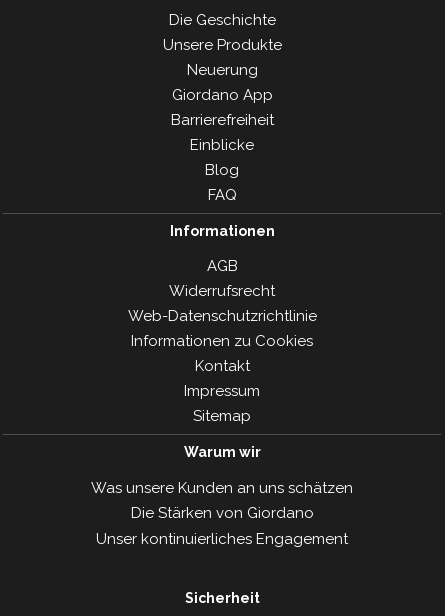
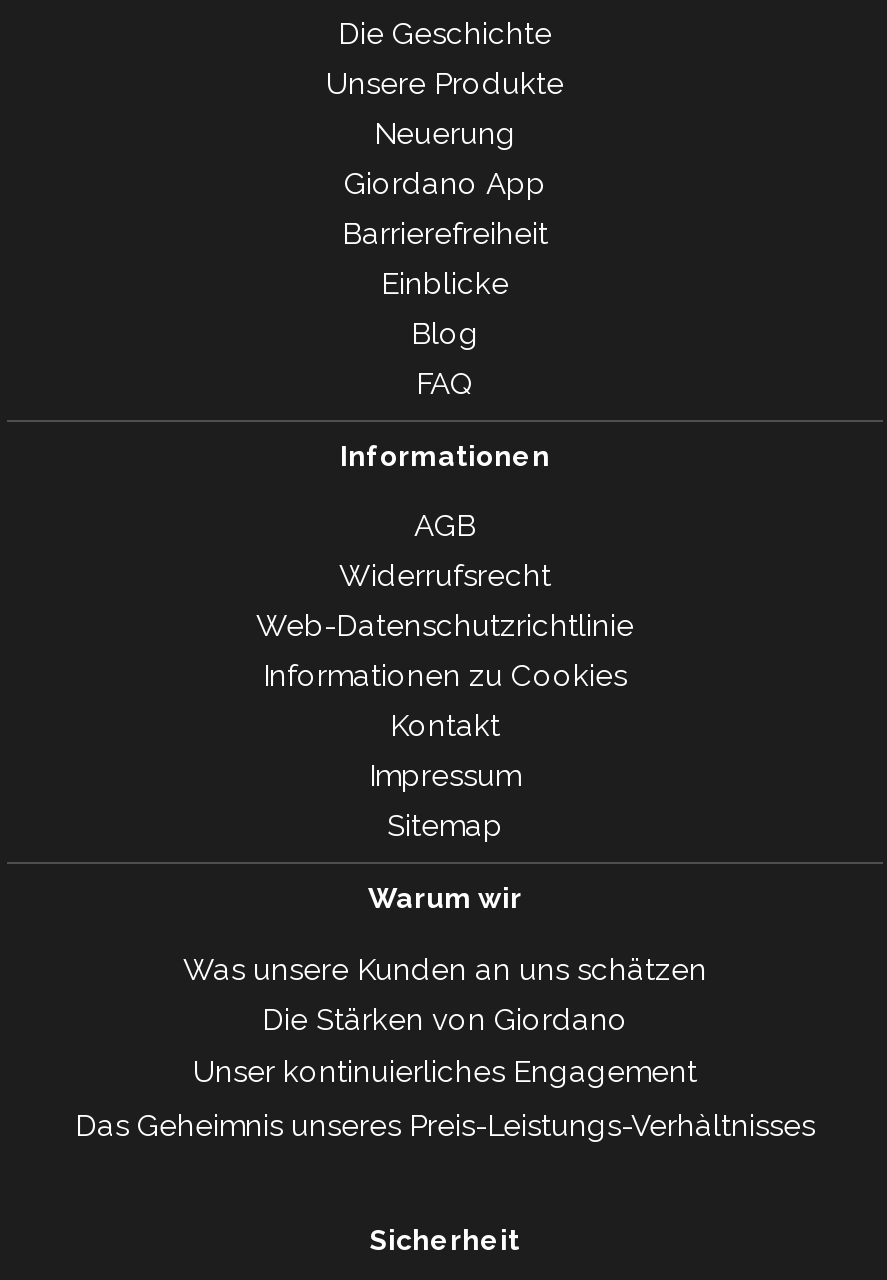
none -> [75,1109,815,1145] Das Geheimnis unseres Preis-Leistungs-Verhàltnisses

